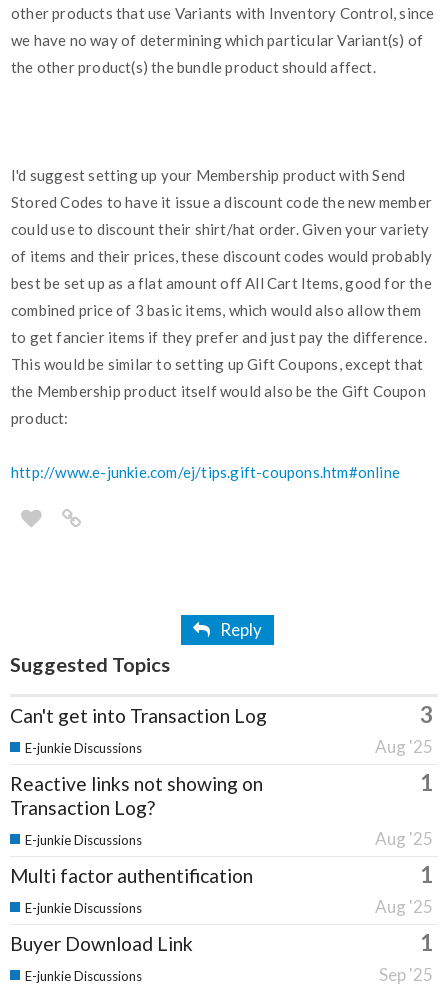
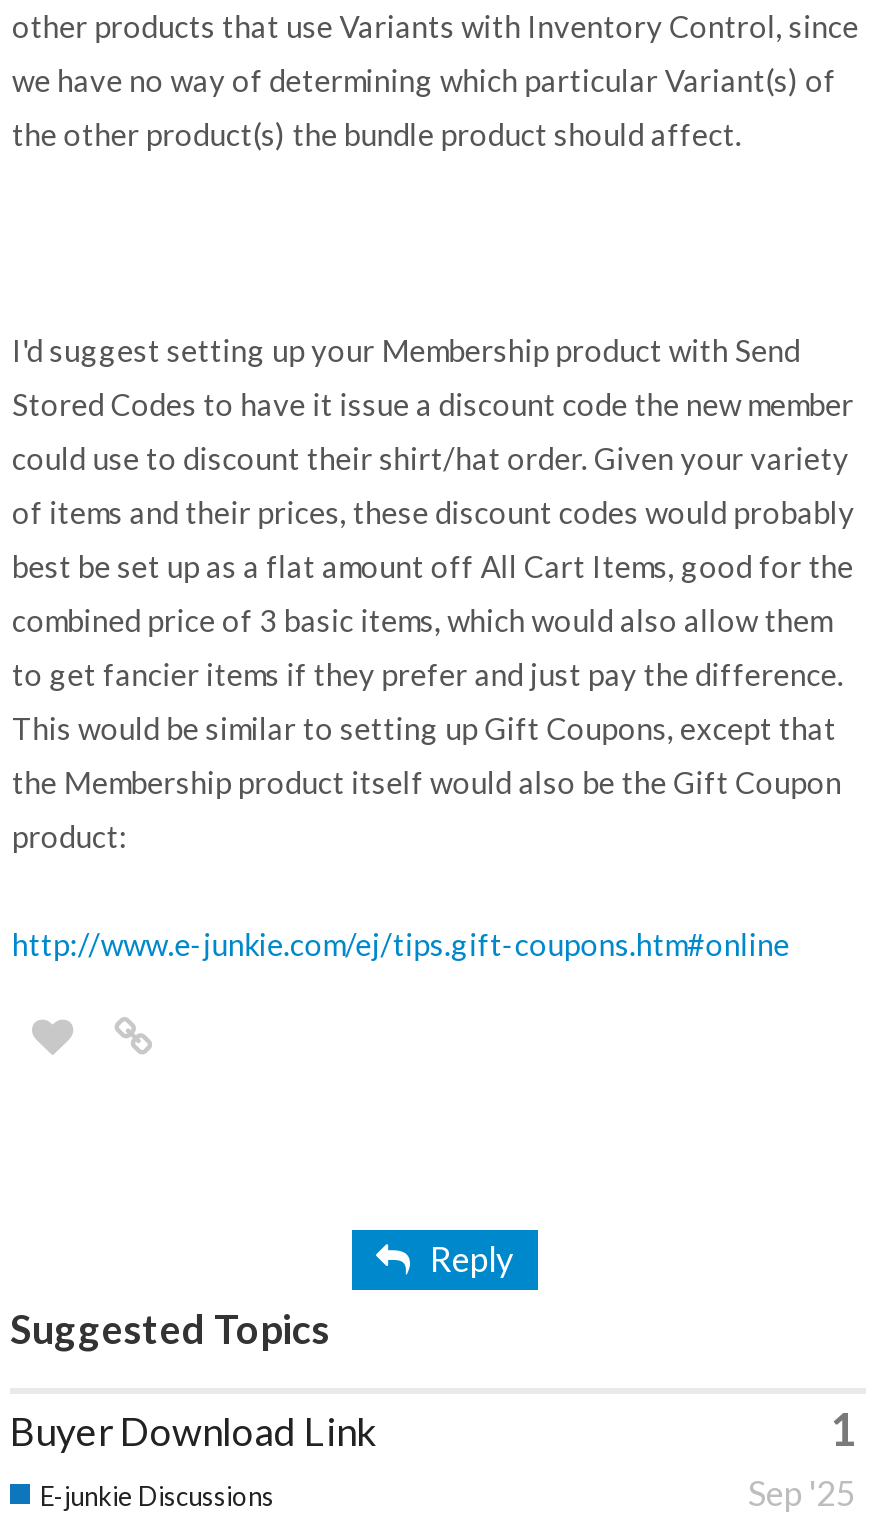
[10,701,433,819] Can't get into Transaction Log | 3 | Aug '25 | E-junkie Discussions | Reactive links not showing on | Transaction Log? -> none
[10,769,433,917] 1 | Aug '25 | E-junkie Discussions | Multi factor authentification | 1 | Aug '25 | E-junkie Discussions -> none

